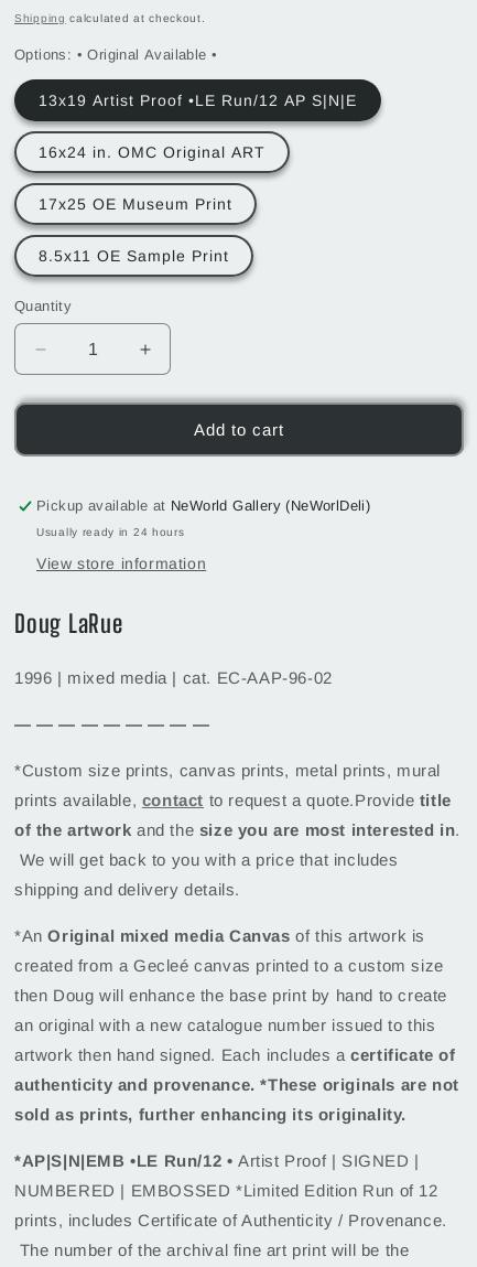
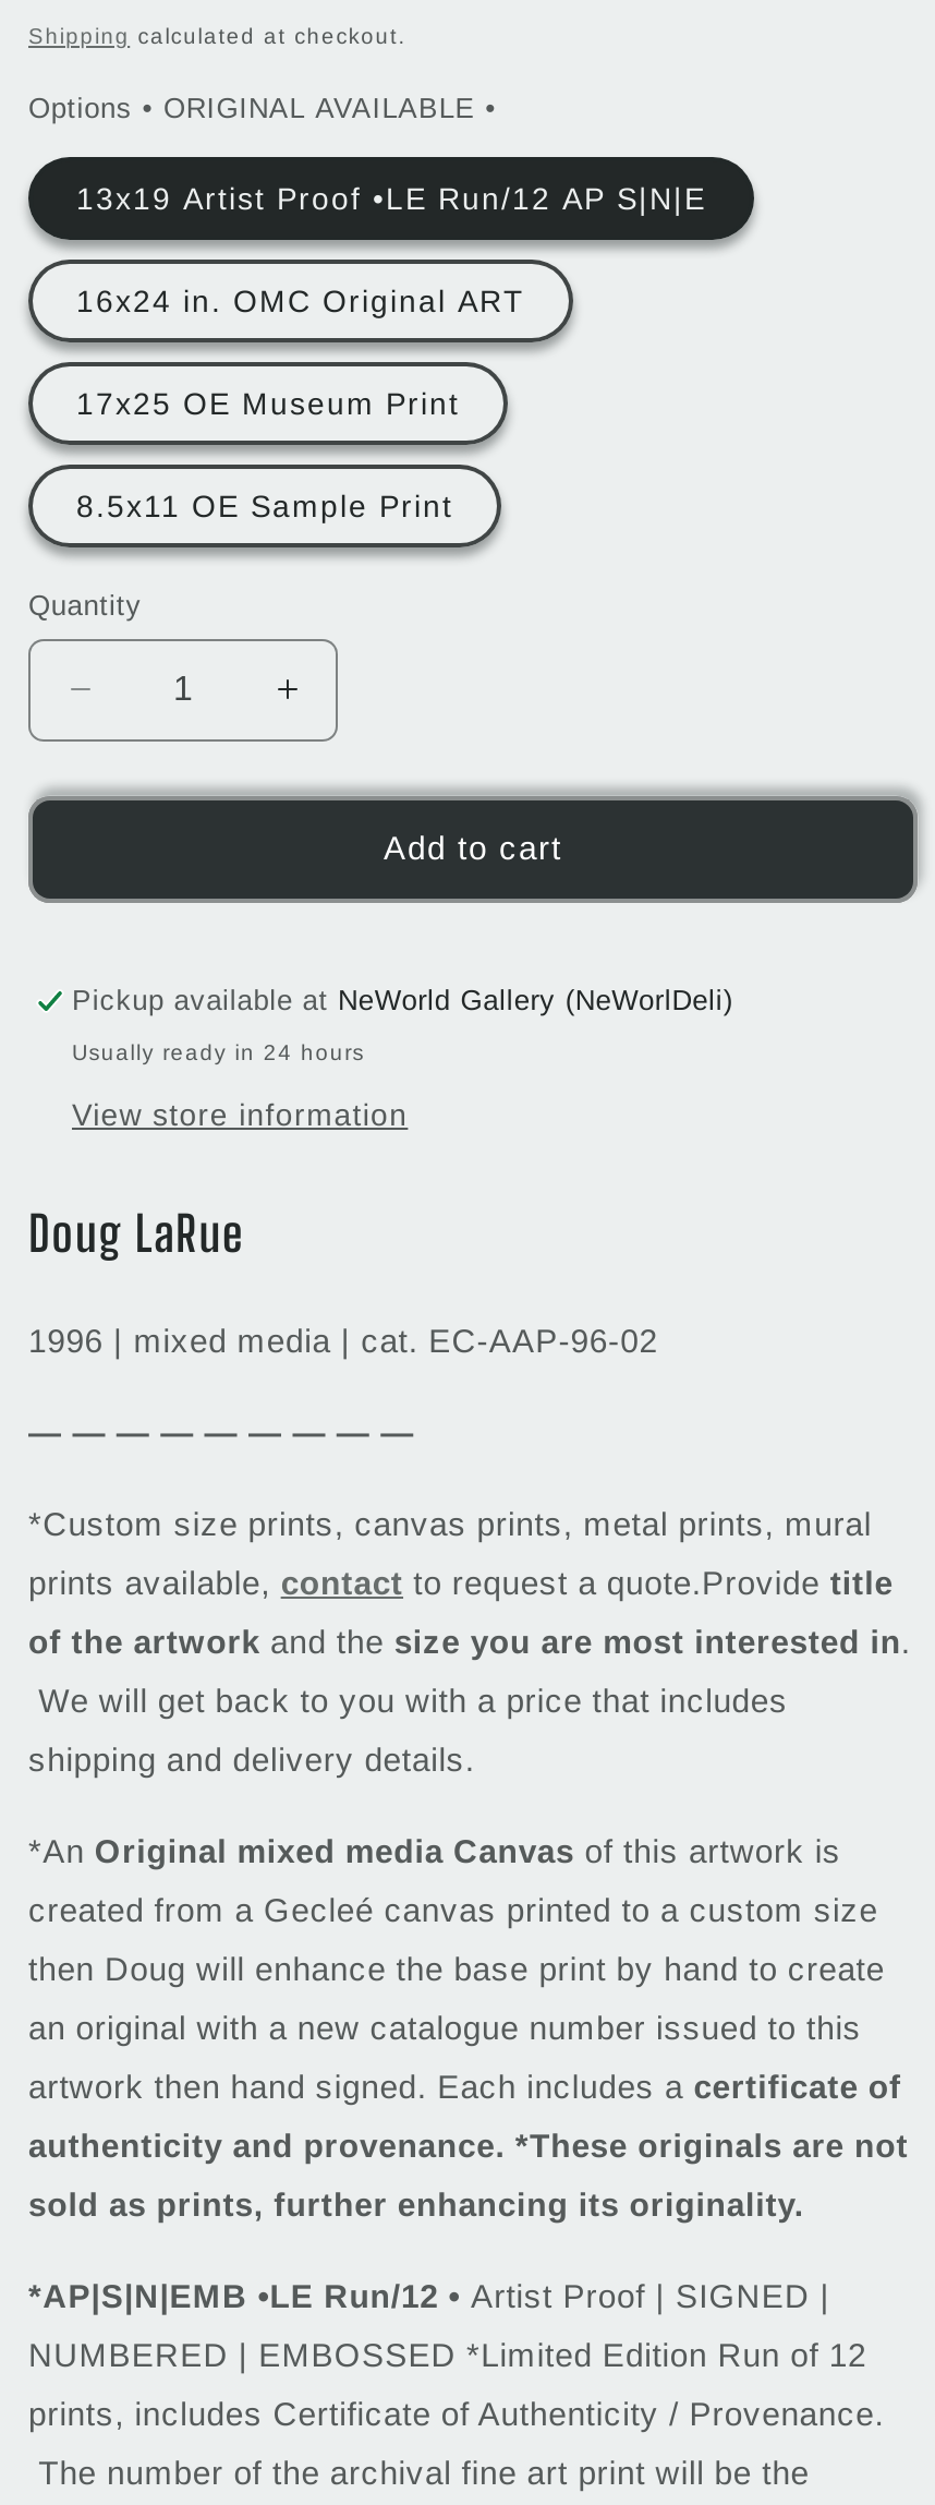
[14,46,217,63] Options: • Original Available • -> [28,91,497,123] Options • ORIGINAL AVAILABLE •

